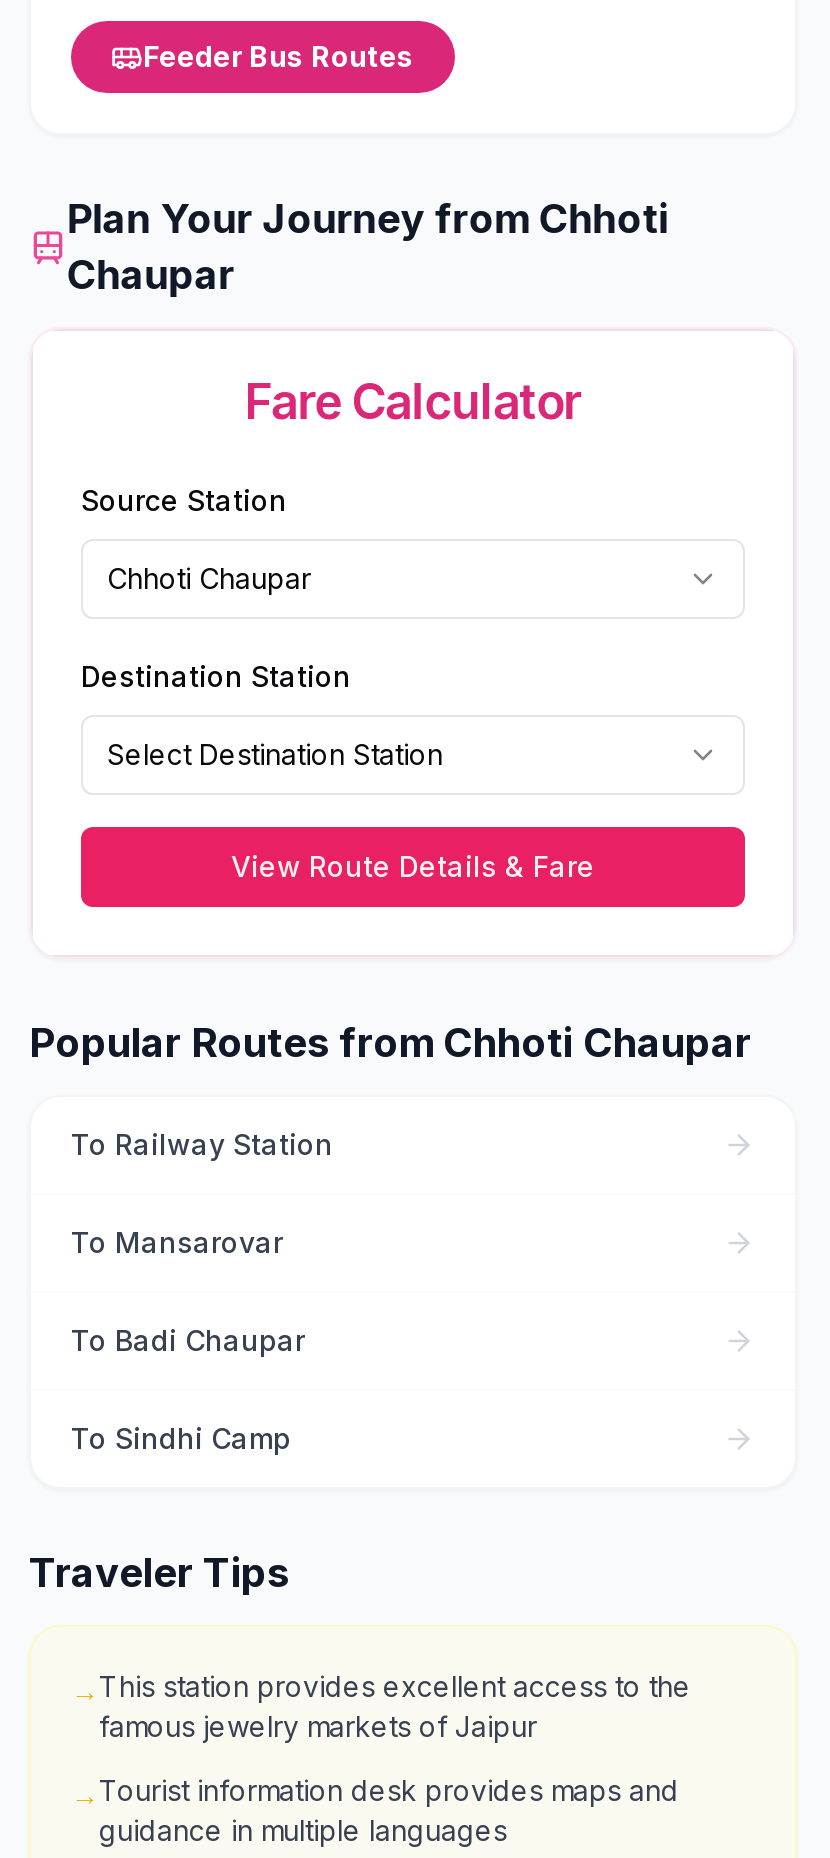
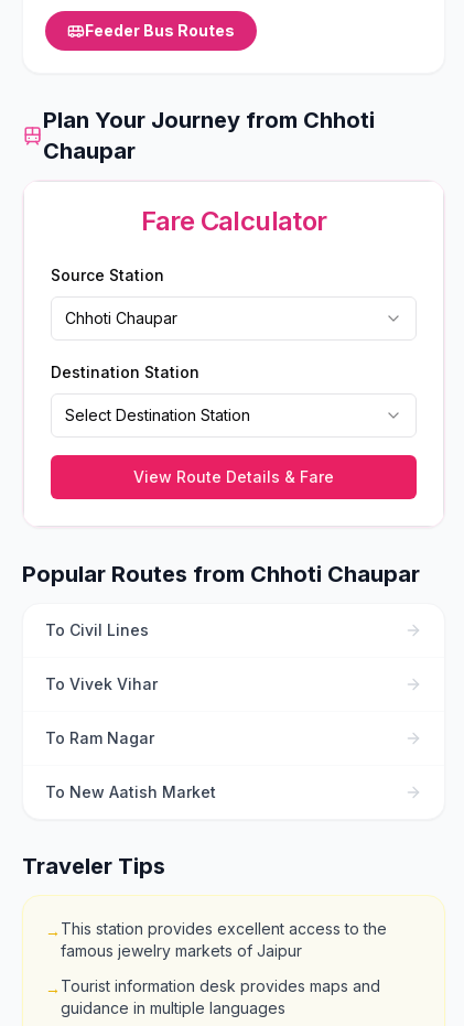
[71,1126,333,1160] To Railway Station -> [45,620,149,639] To Civil Lines
[71,1224,283,1258] To Mansarovar -> [45,674,158,693] To Vivek Vihar
[71,1322,305,1356] To Badi Chaupar -> [45,728,154,747] To Ram Nagar
[71,1420,291,1454] To Sindhi Camp -> [45,782,216,801] To New Aatish Market

